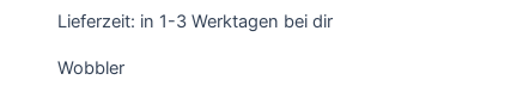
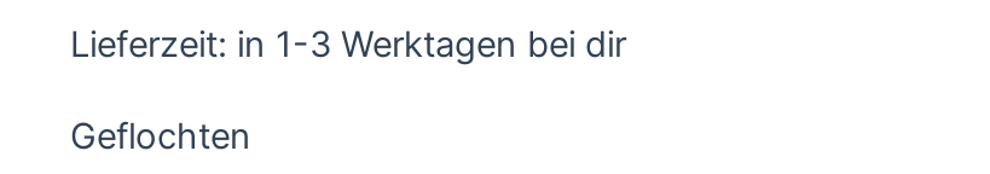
[57,57,124,79] Wobbler -> [70,116,251,159] Geflochten

